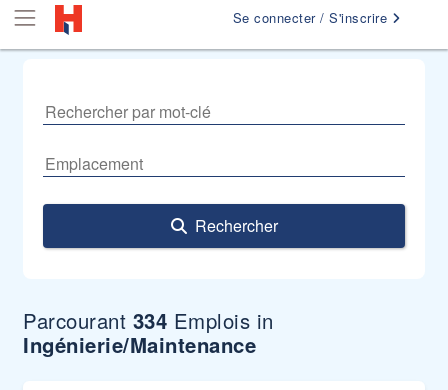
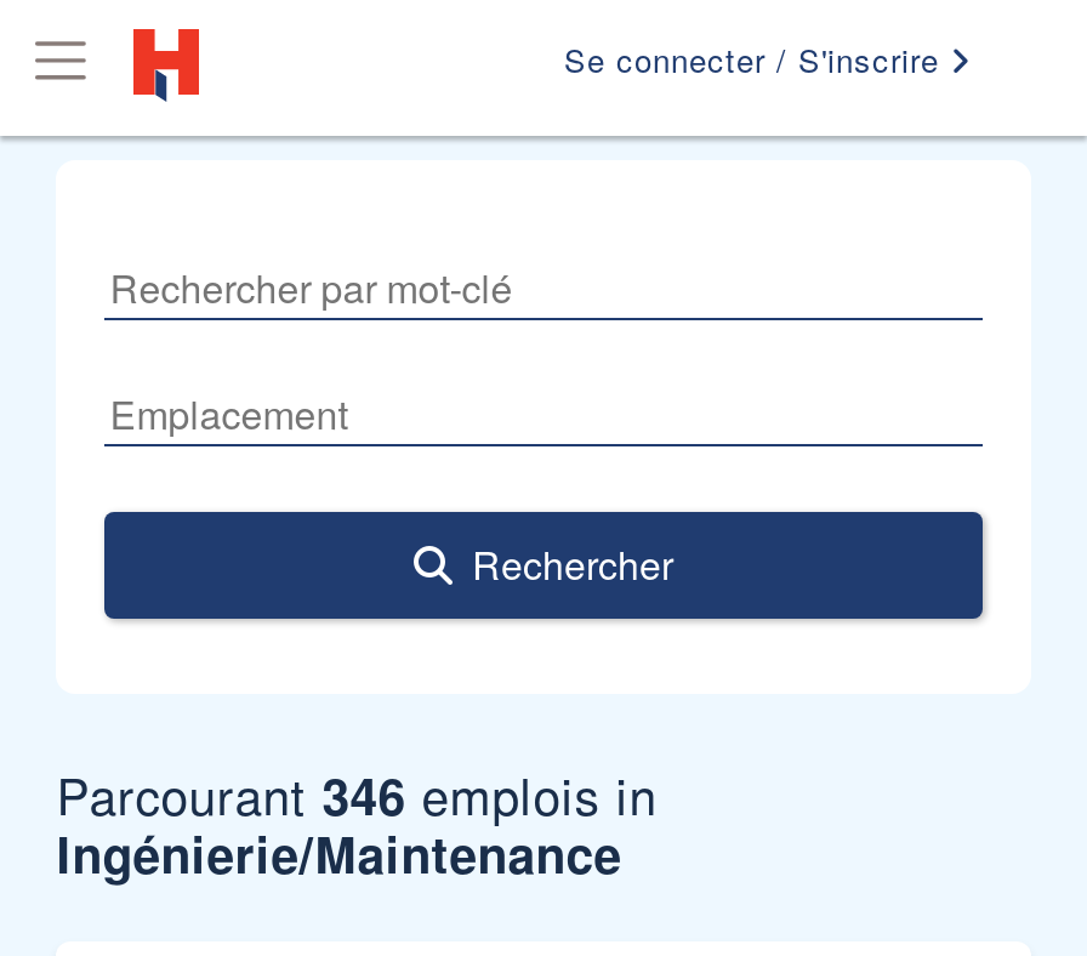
[23,306,274,335] Parcourant 334 Emplois in -> [56,759,657,830] Parcourant 346 emplois in

